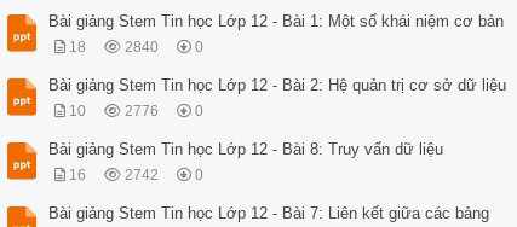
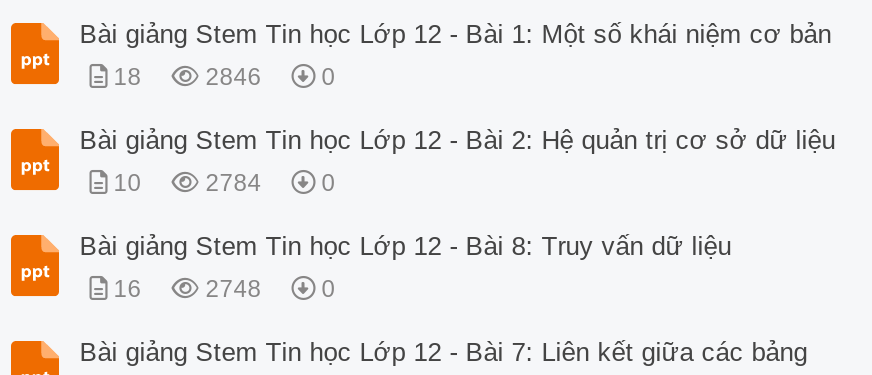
[125,39,159,56] 2840 -> [205,63,261,91] 2846
[125,103,159,120] 2776 -> [205,169,261,197] 2784
[125,167,159,184] 2742 -> [205,275,261,303] 2748

